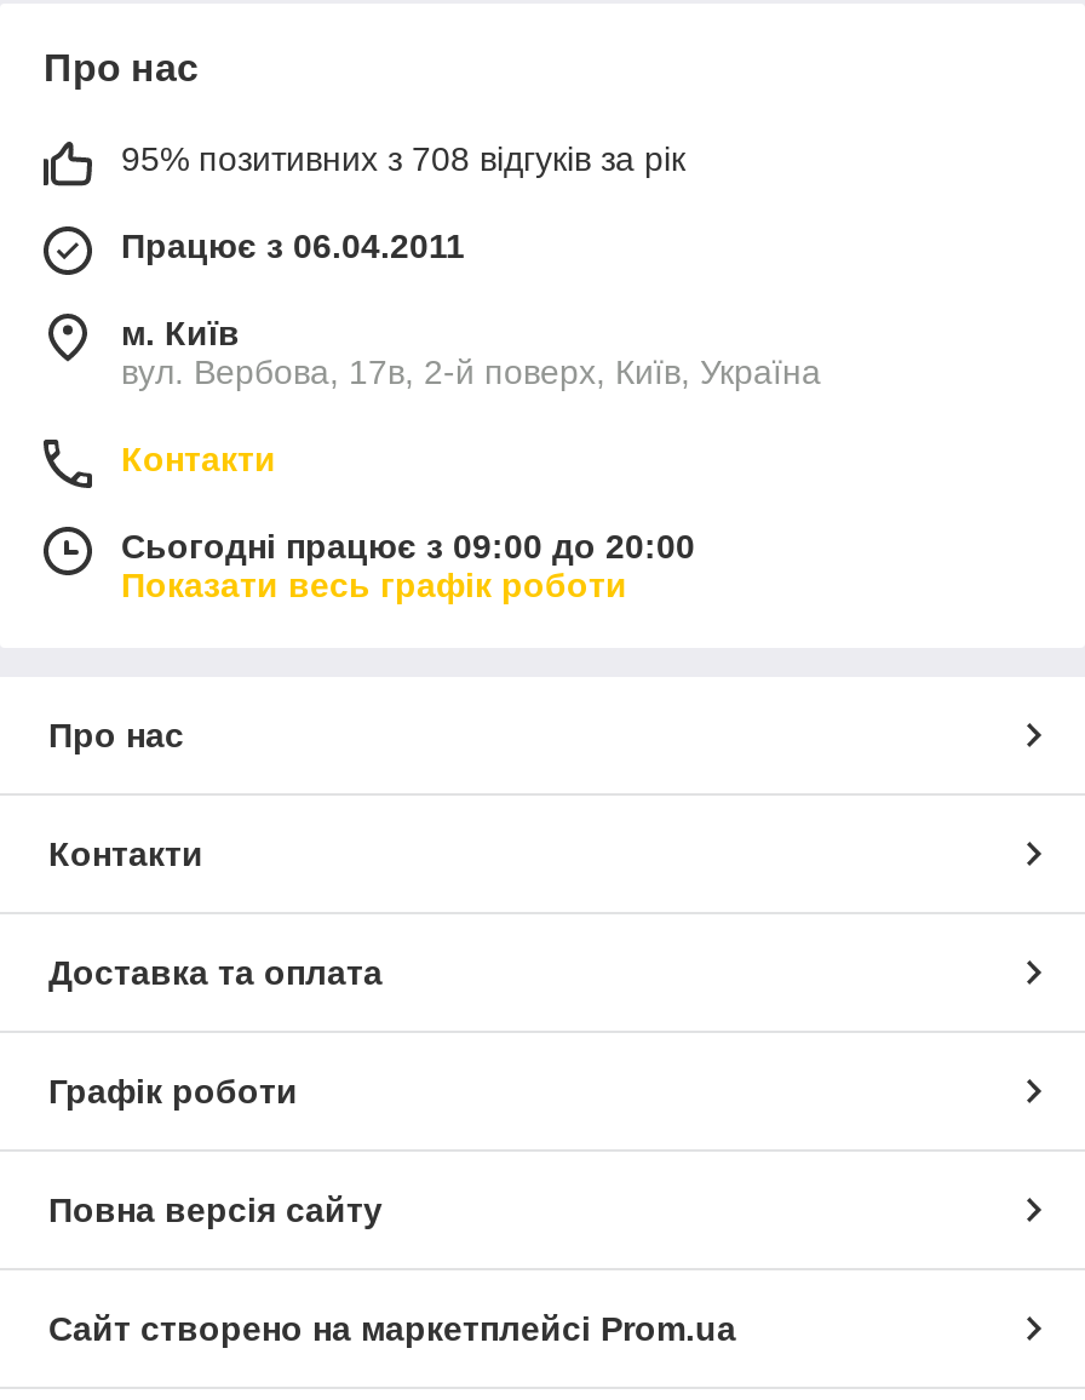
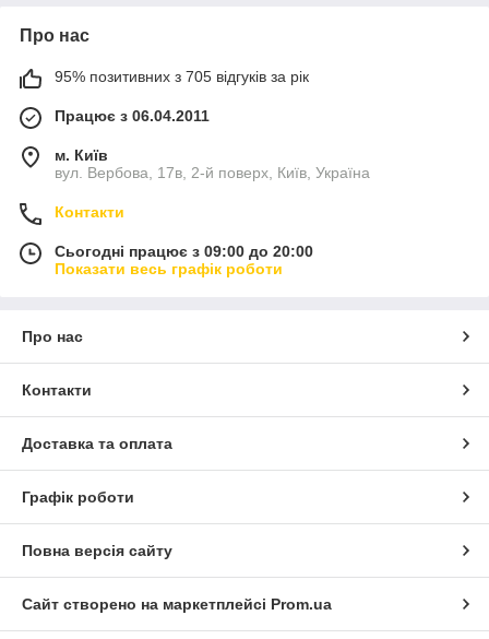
[121,139,685,178] 95% позитивних з 708 відгуків за рік -> [55,68,309,85] 95% позитивних з 705 відгуків за рік

